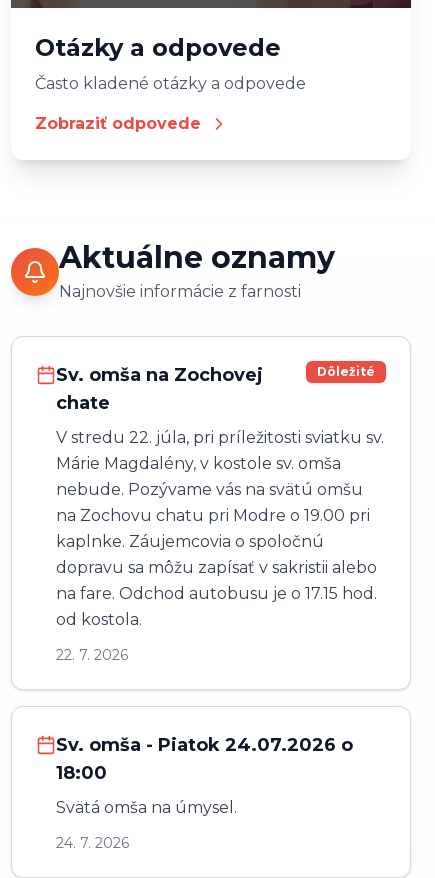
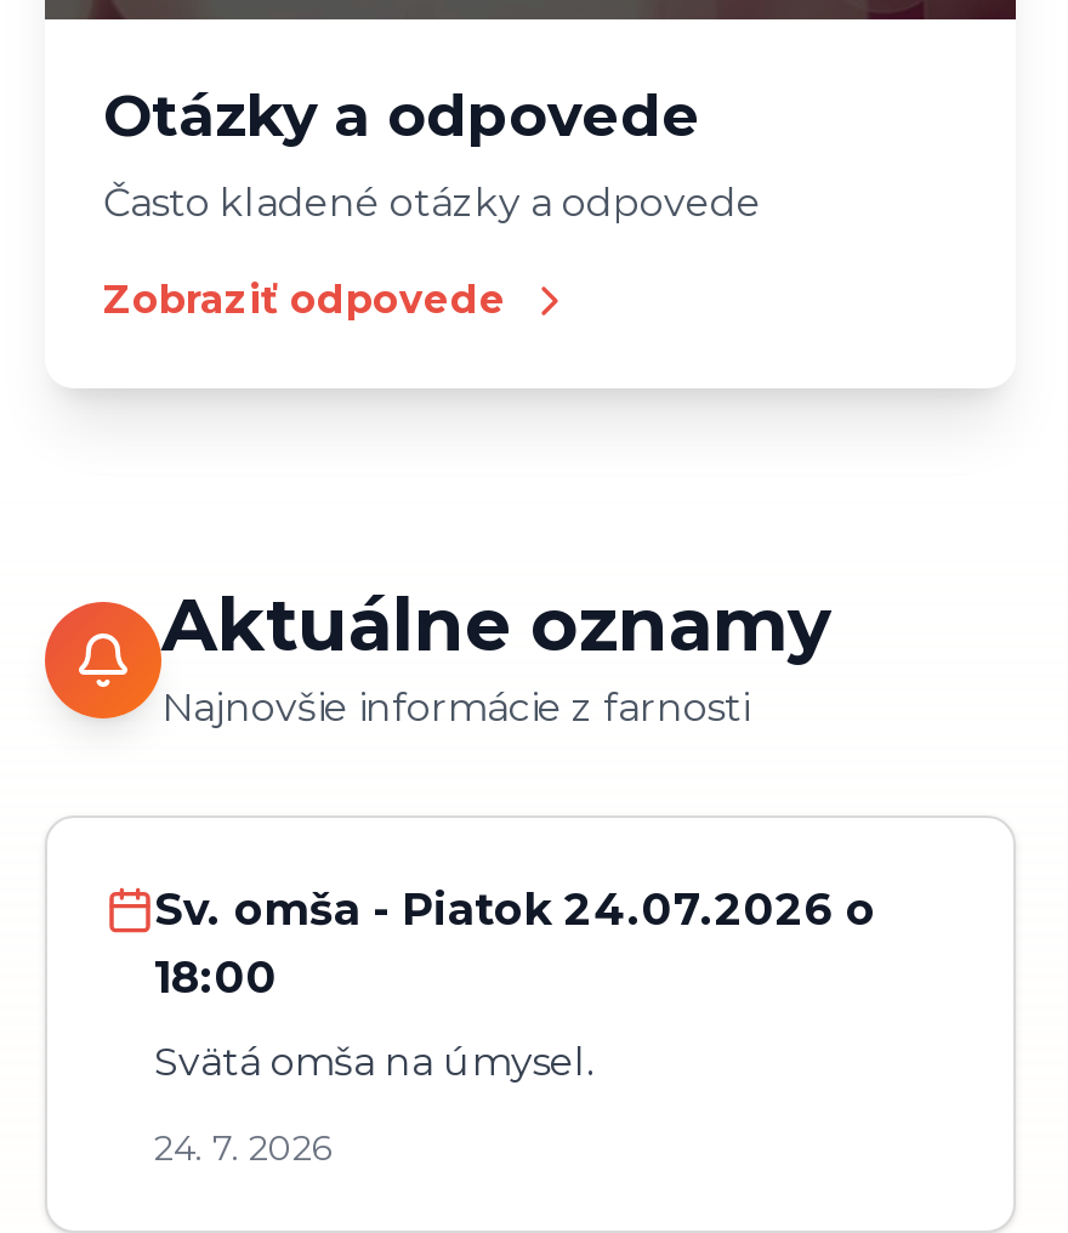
[56,364,263,414] Sv. omša na Zochovej | chate -> none
[317,364,375,379] Dôležité -> none
[56,428,384,664] V stredu 22. júla, pri príležitosti sviatku sv. | Márie Magdalény, v kostole sv. omša | nebude. Pozývame vás na svätú omšu | na Zochovu chatu pri Modre o 19.00 pri | kaplnke. Záujemcovia o spoločnú | dopravu sa môžu zapísať v sakristii alebo | na fare. Odchod autobusu je o 17.15 hod. | od kostola. | 22. 7. 2026 -> none

